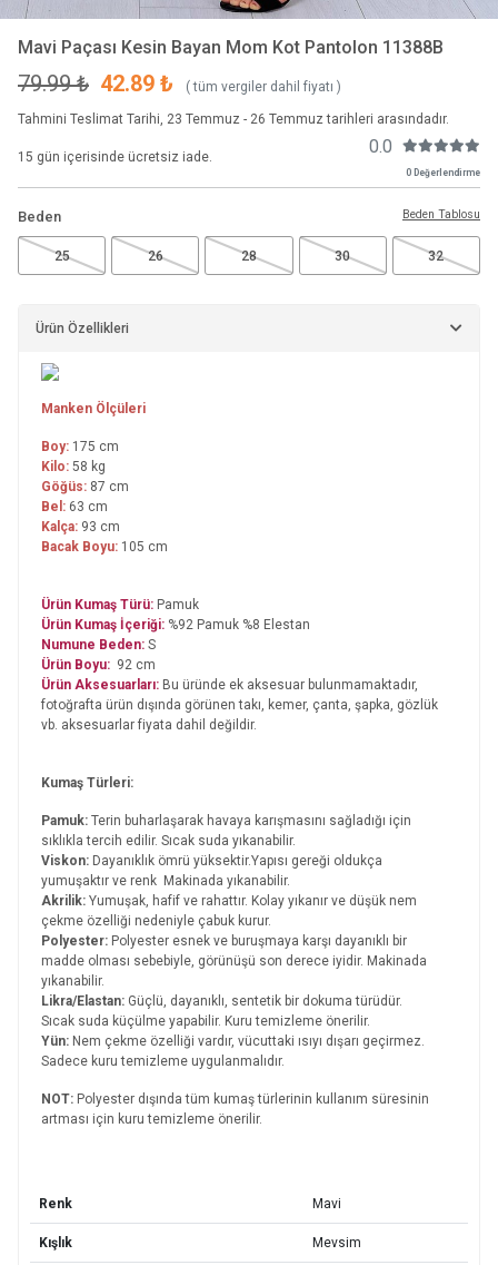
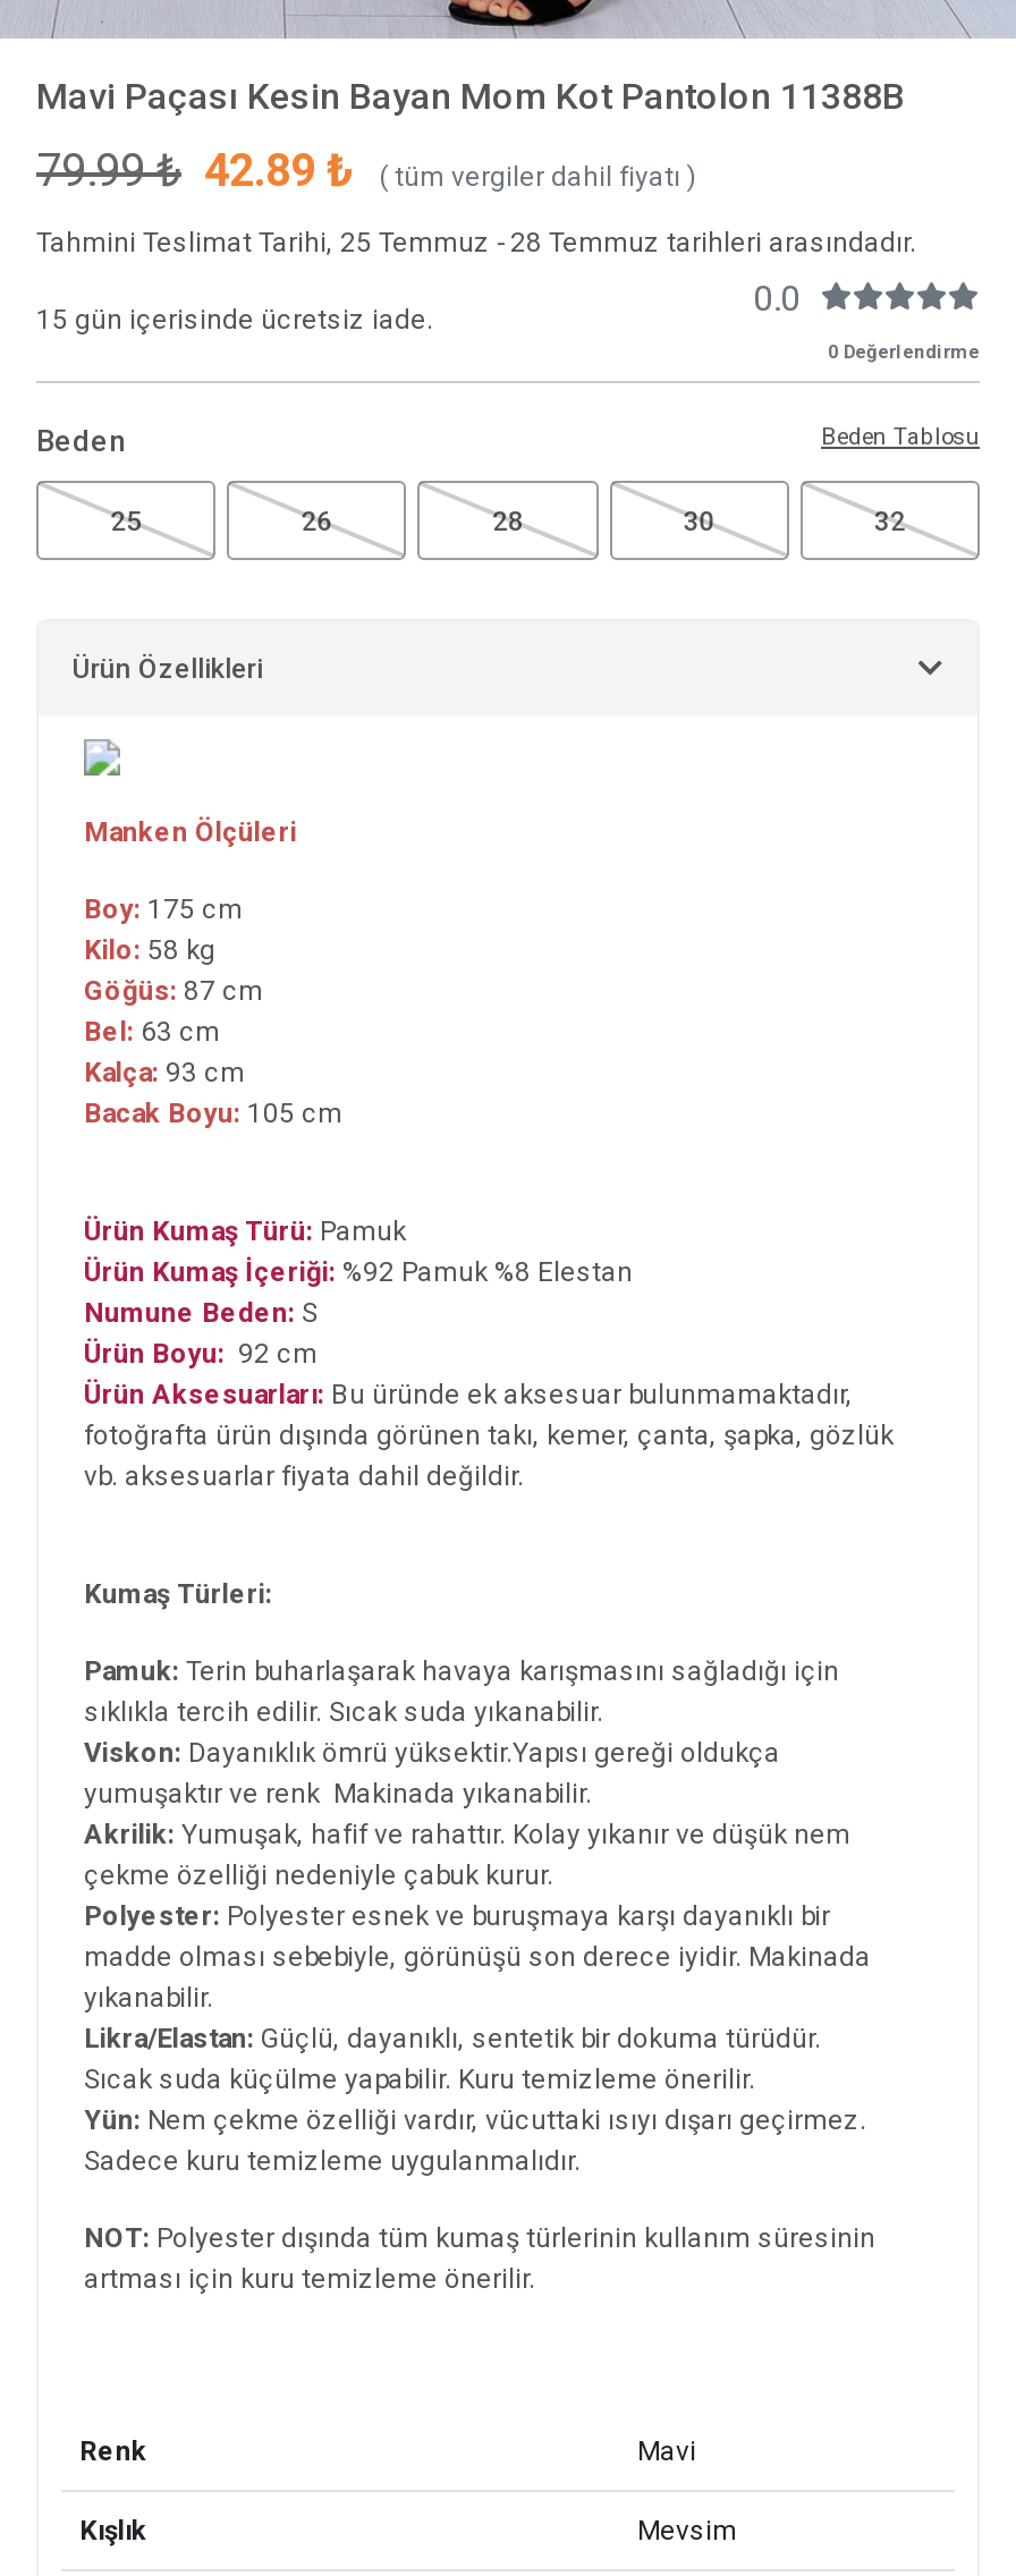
[18,111,449,127] Tahmini Teslimat Tarihi, 23 Temmuz - 26 Temmuz tarihleri arasındadır. -> [36,227,916,259] Tahmini Teslimat Tarihi, 25 Temmuz - 28 Temmuz tarihleri arasındadır.

